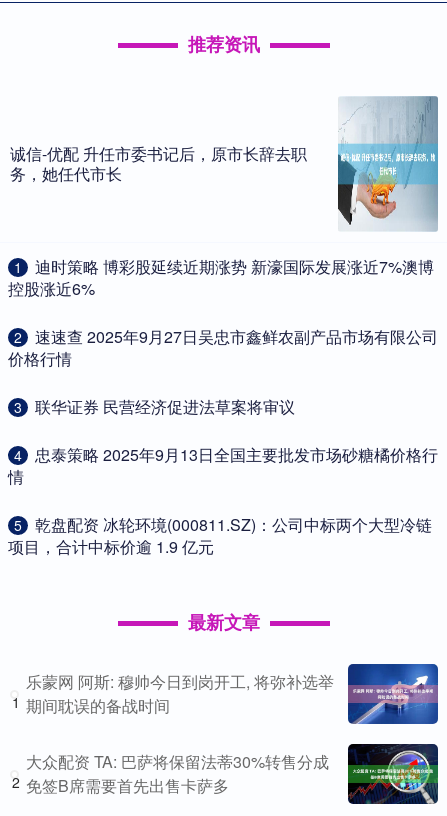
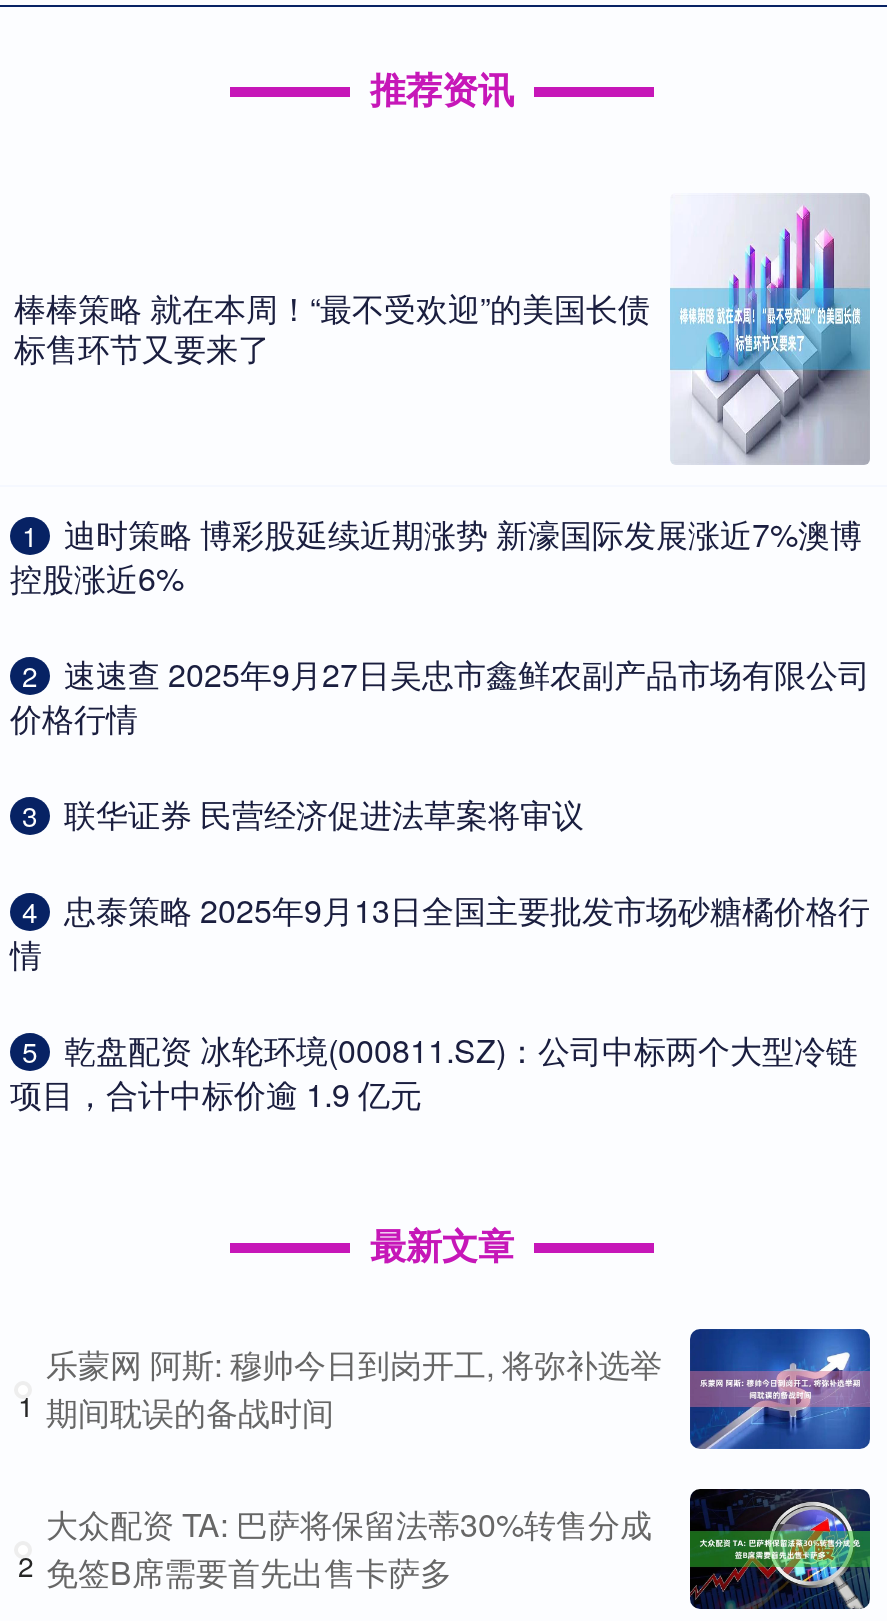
[10,96,438,230] [image] | 诚信-优配 升任市委书记后，原市长辞去职 | 务，她任代市长 -> [14,195,868,463] [image] | 棒棒策略 就在本周！“最不受欢迎”的美国长债 | 标售环节又要来了

